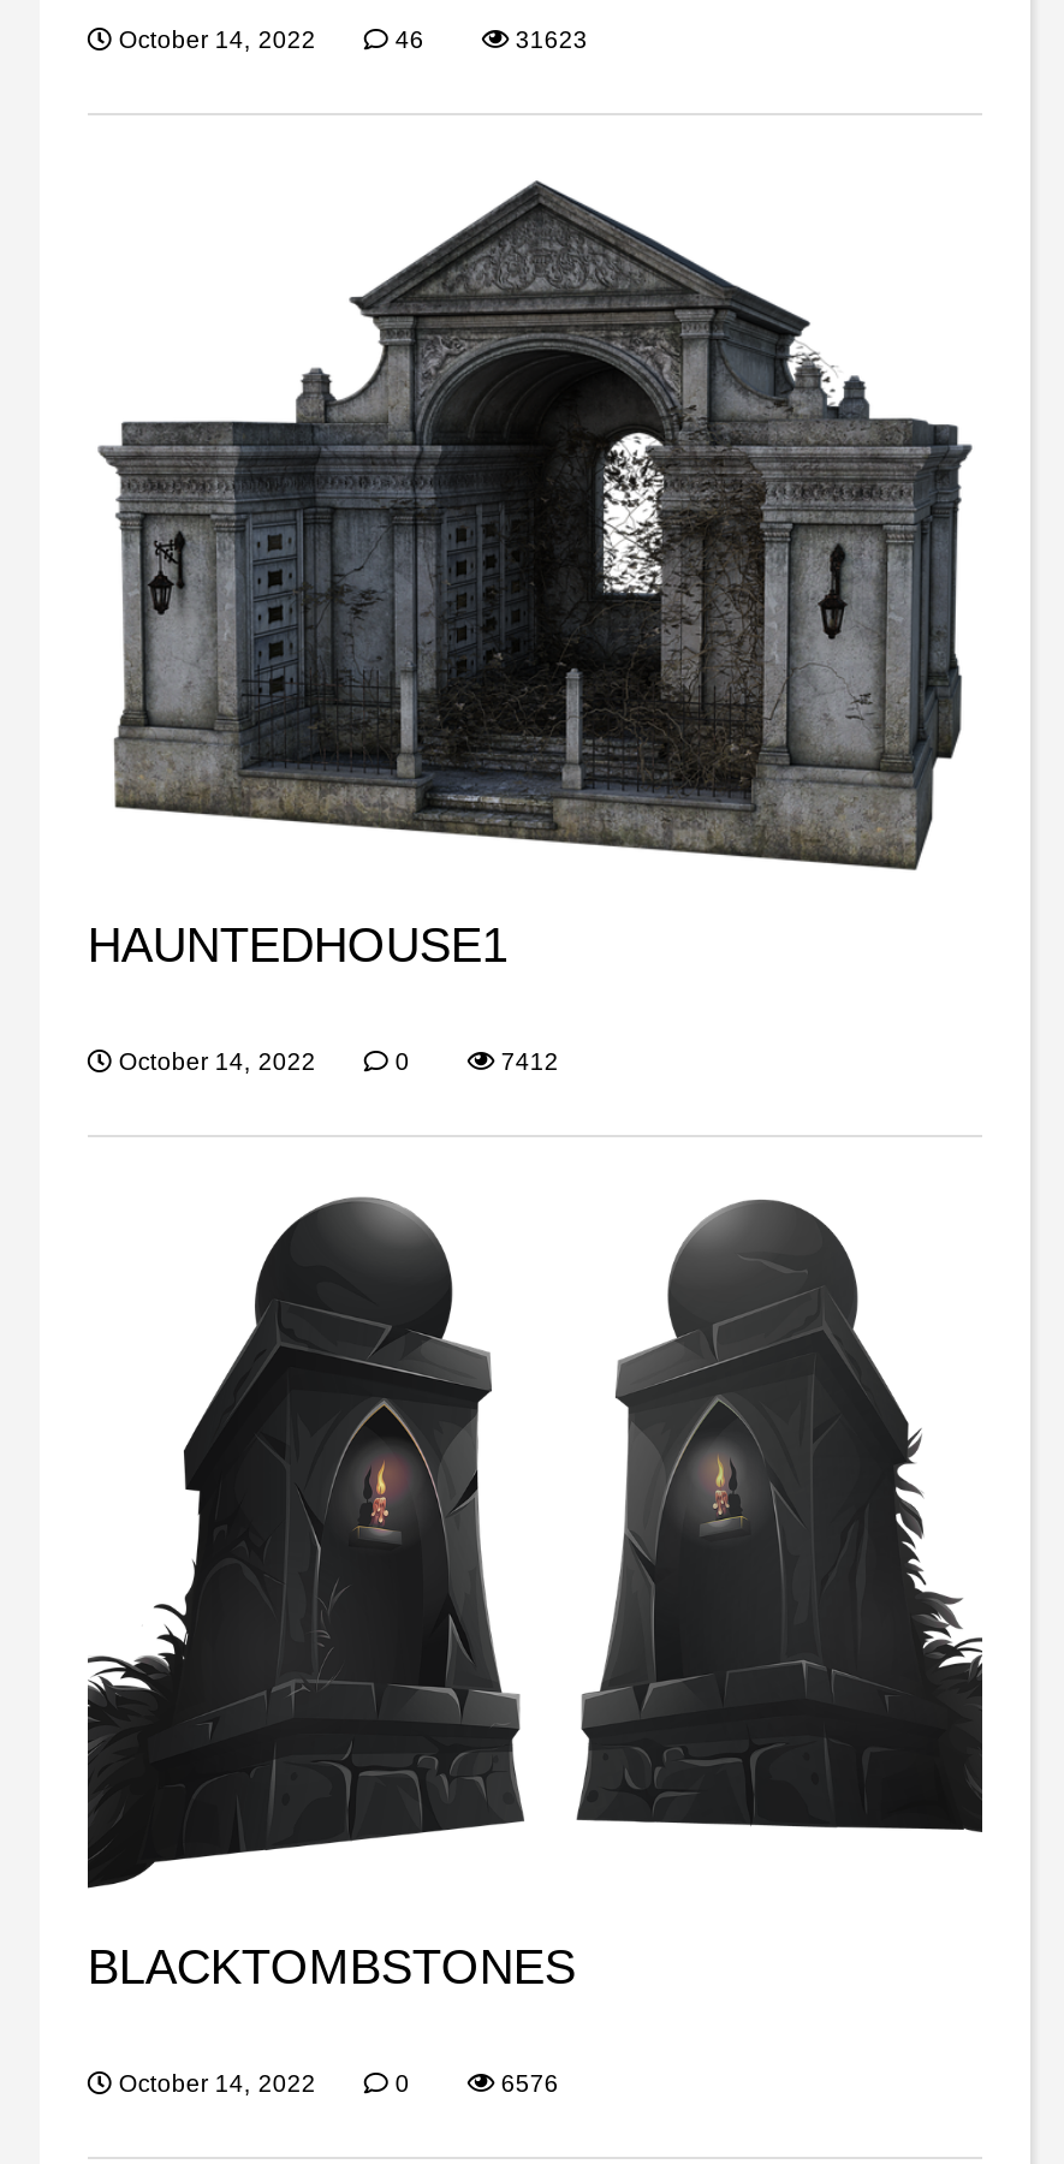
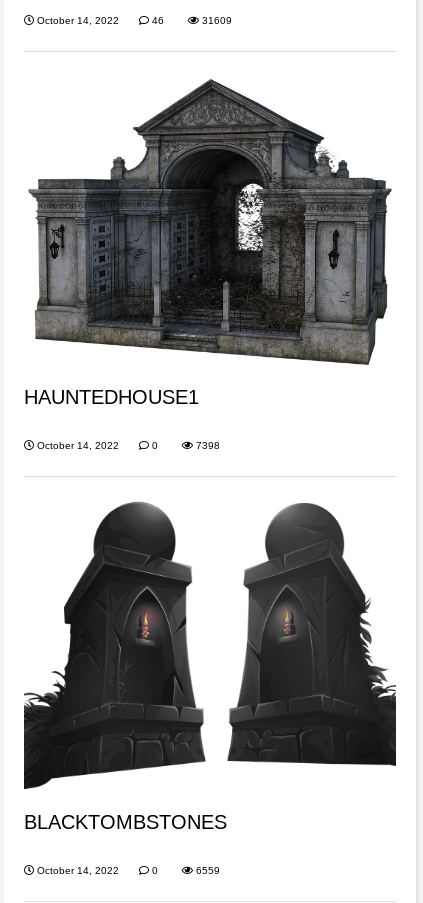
[516,28,588,54] 31623 -> [202,15,232,26] 31609
[501,1050,559,1076] 7412 -> [196,440,220,451] 7398
[501,2072,559,2098] 6576 -> [196,865,220,876] 6559

